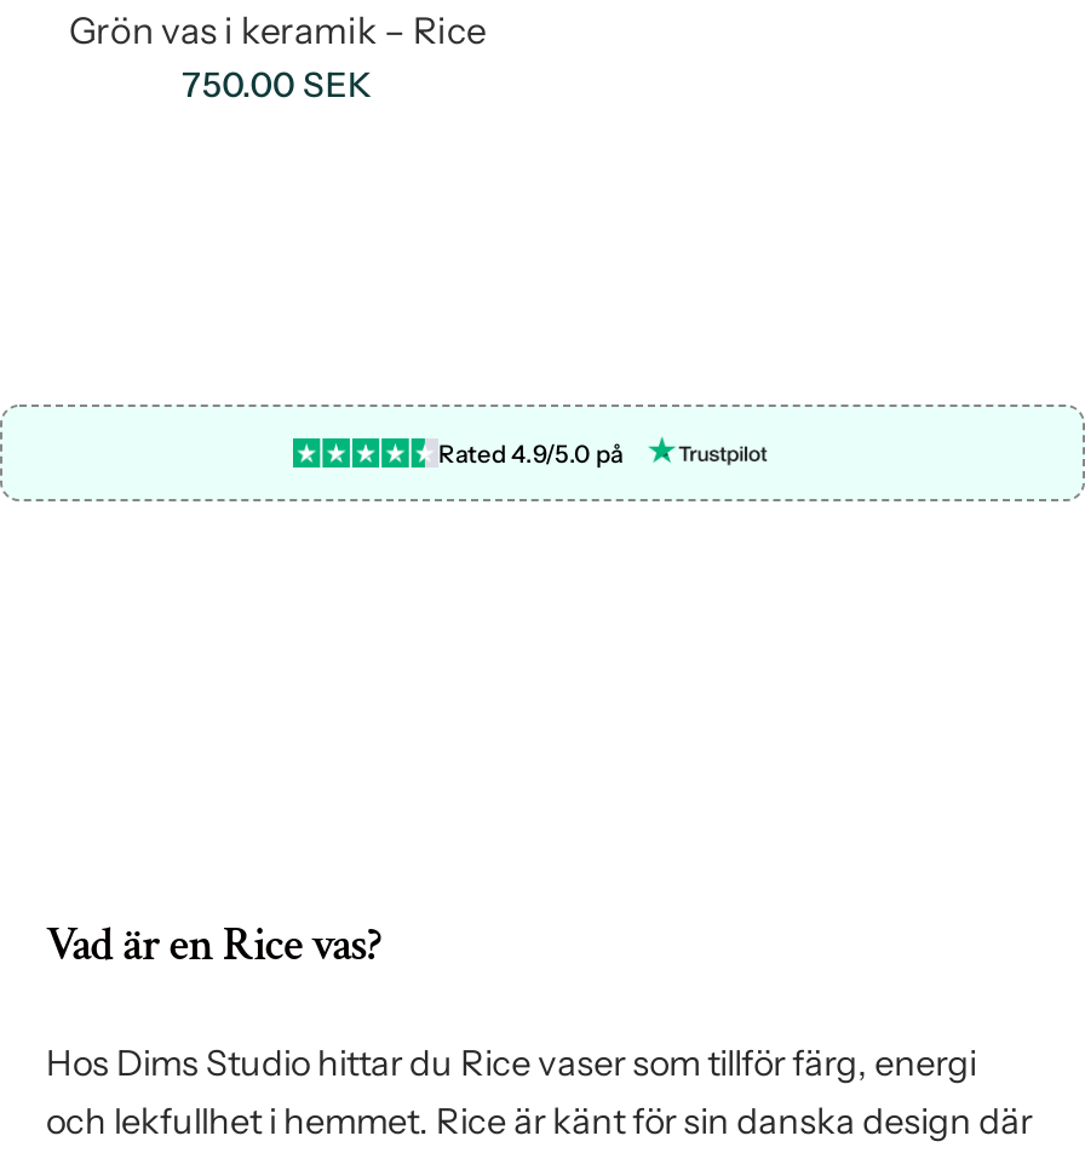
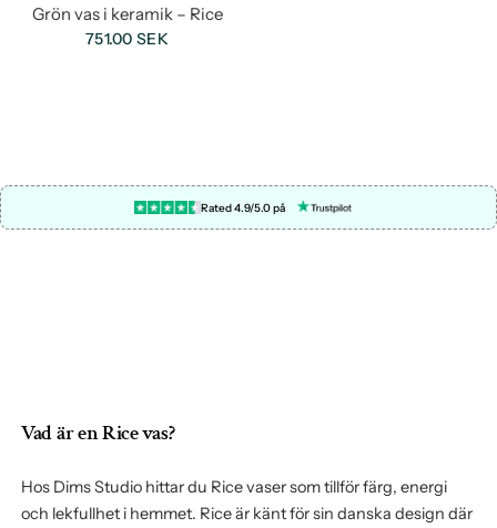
[182,63,373,106] 750.00 SEK -> [86,29,169,49] 751.00 SEK

